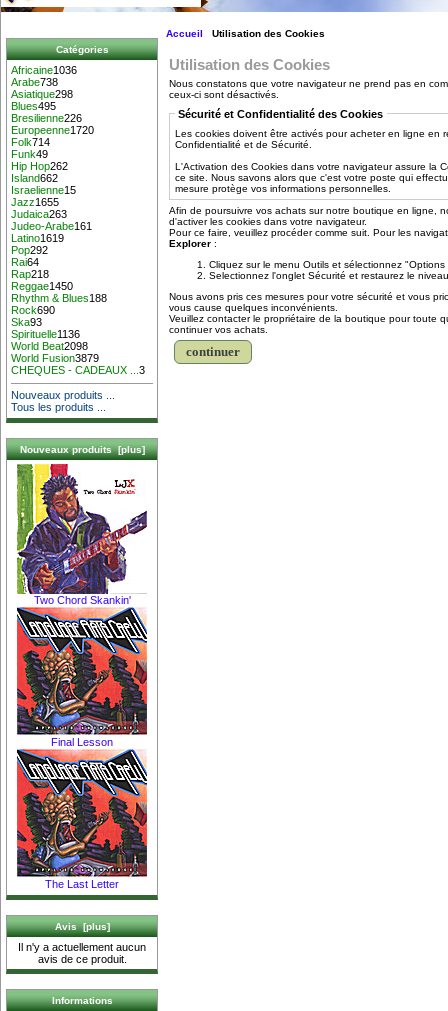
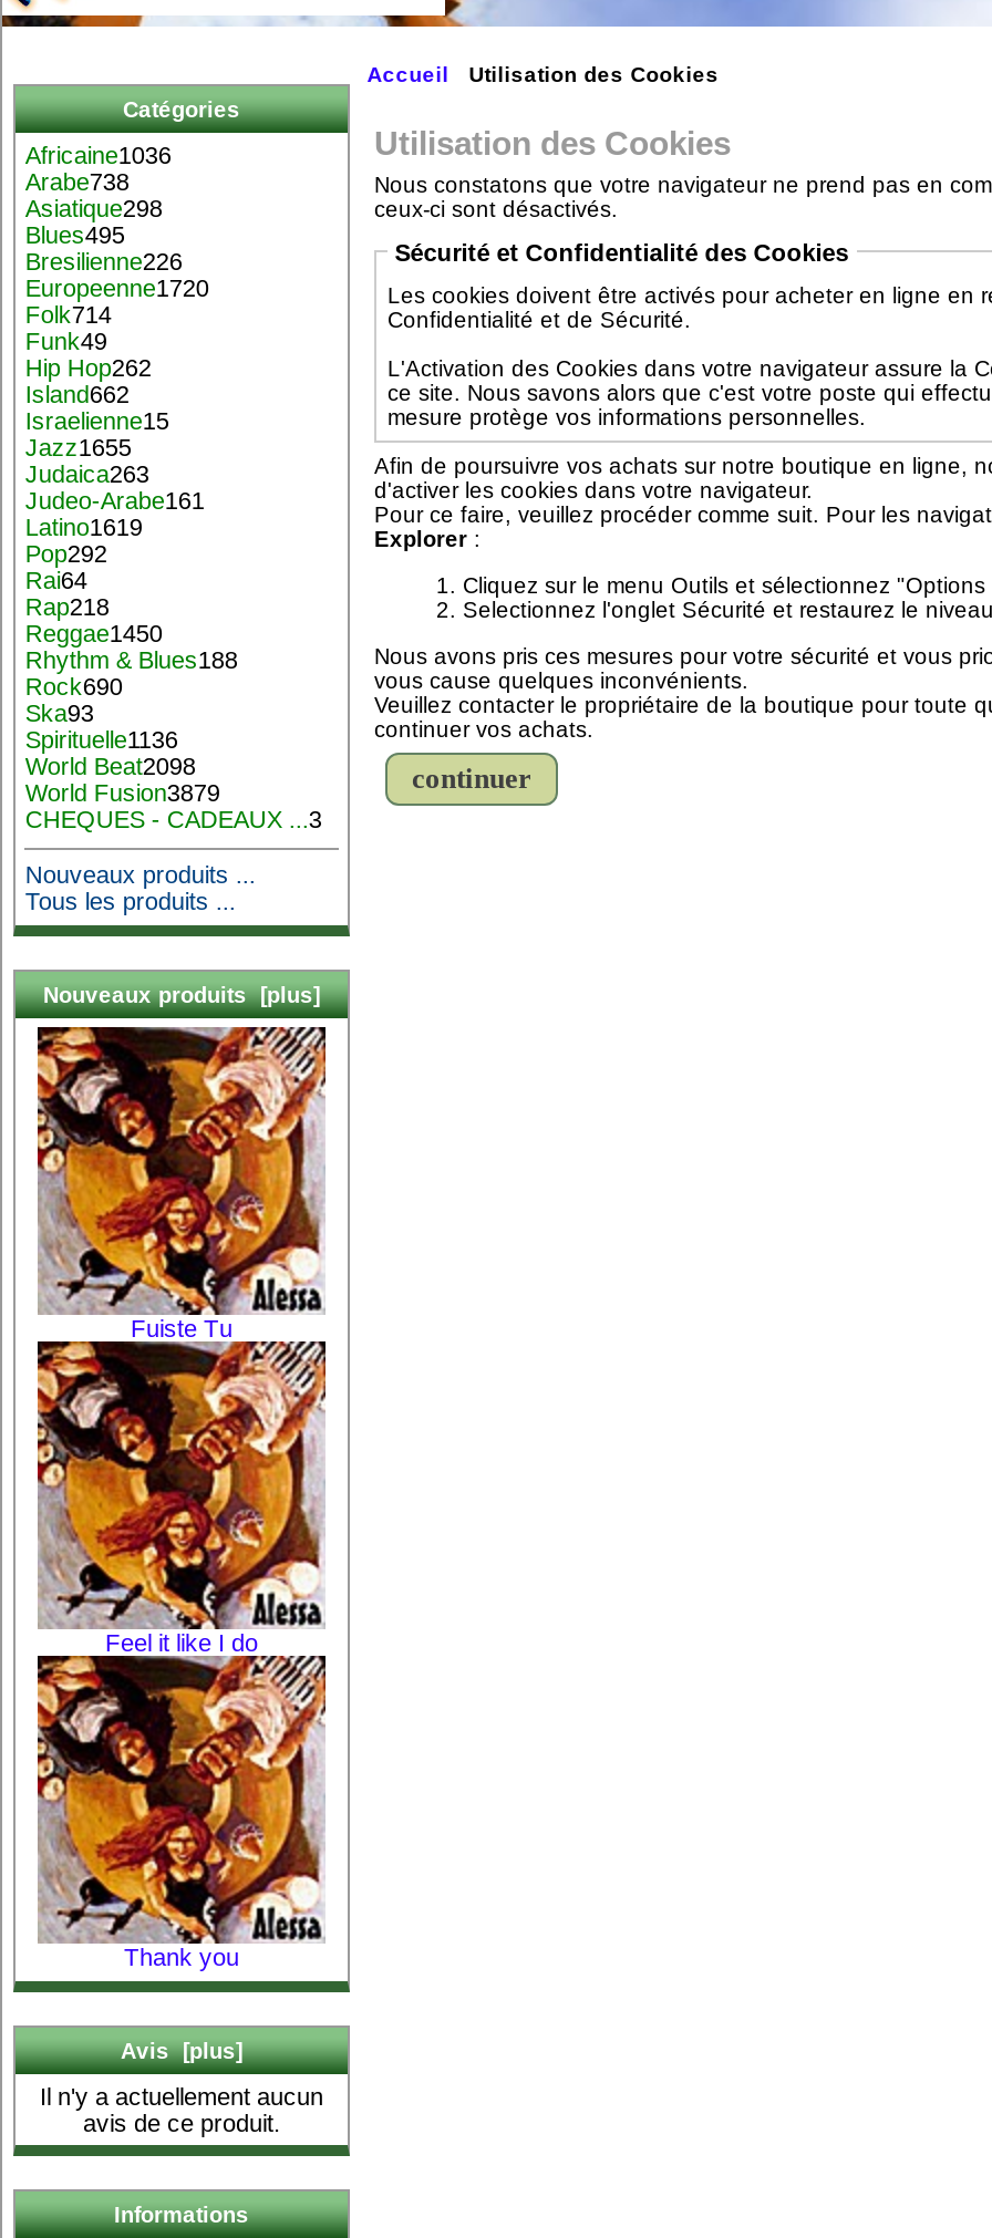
[16,463,147,606] [image] | Two Chord Skankin' -> [35,1025,328,1342] [image] | Fuiste Tu
[16,606,148,748] [image] | Final Lesson -> [35,1339,328,1656] [image] | Feel it like I do
[16,748,148,890] [image] | The Last Letter -> [35,1654,328,1971] [image] | Thank you

